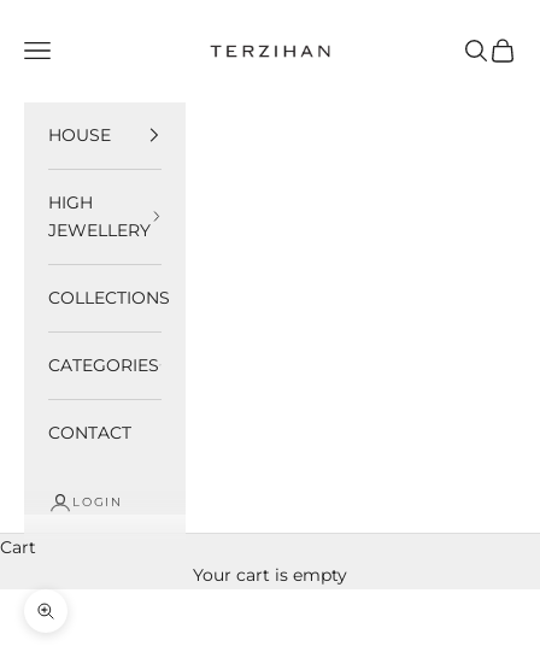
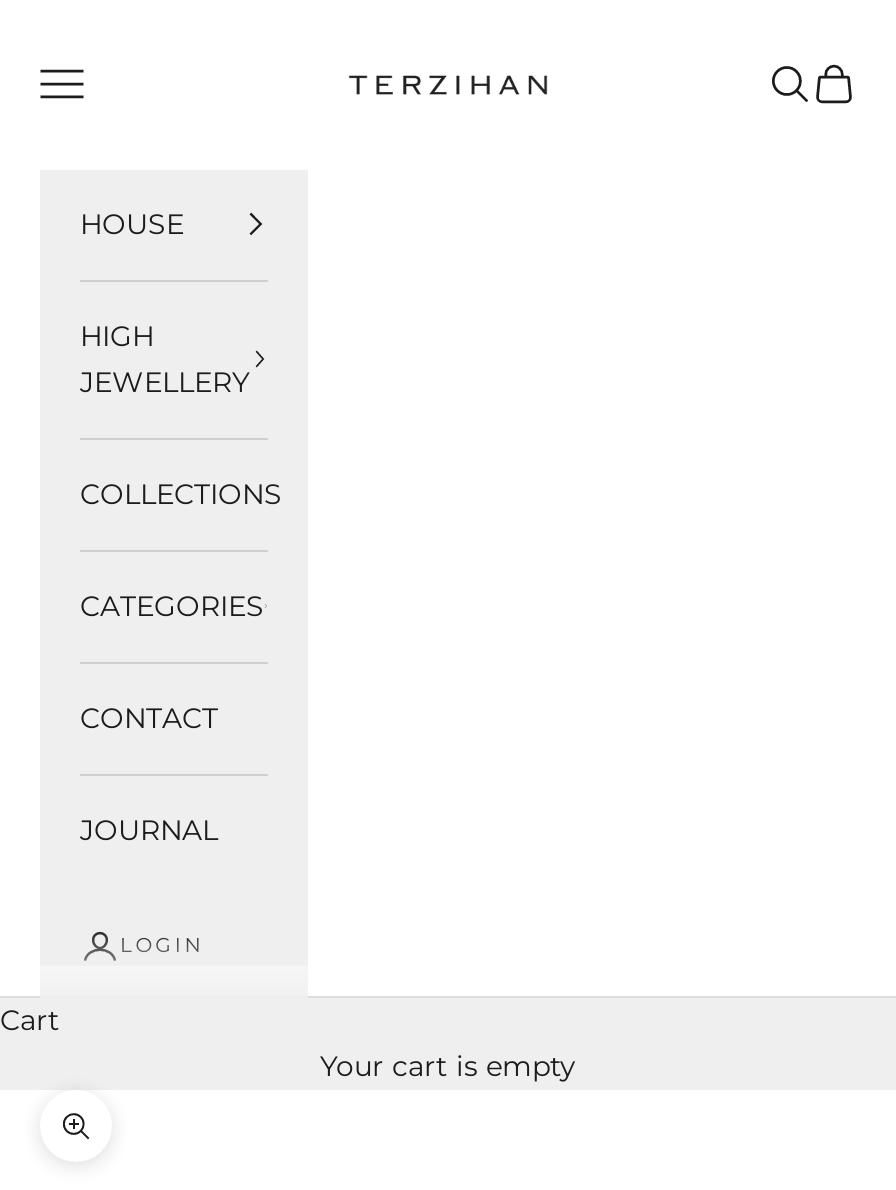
none -> [80,811,218,847] JOURNAL

